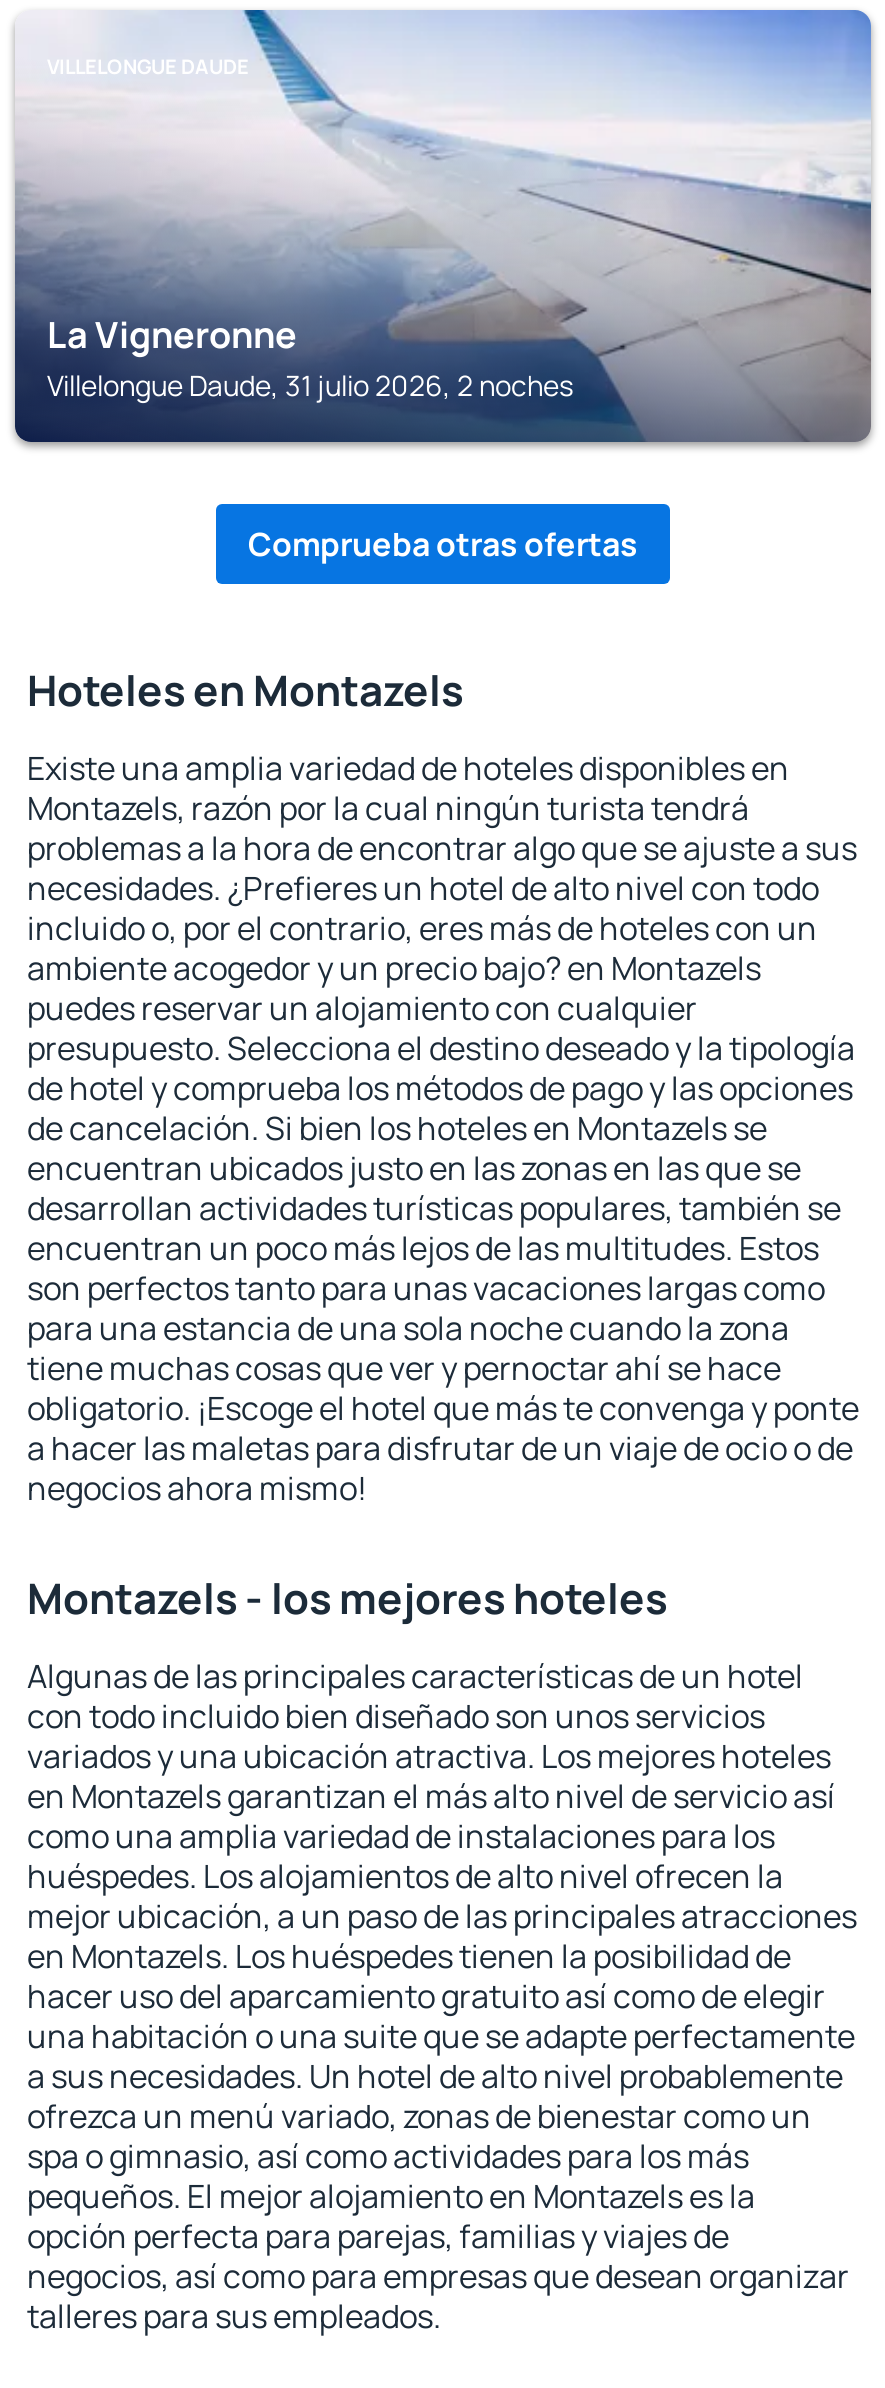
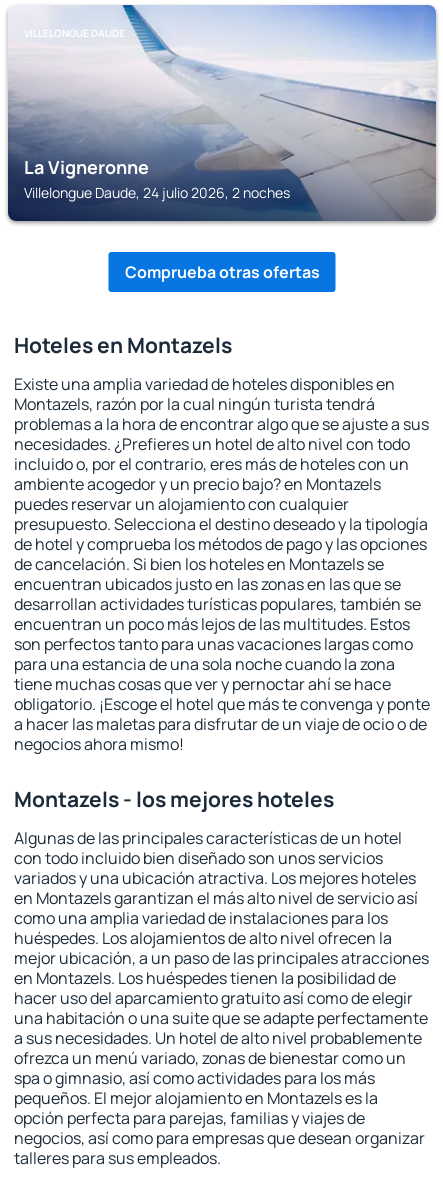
[47,366,573,404] Villelongue Daude, 31 julio 2026, 2 noches -> [24,183,290,202] Villelongue Daude, 24 julio 2026, 2 noches

